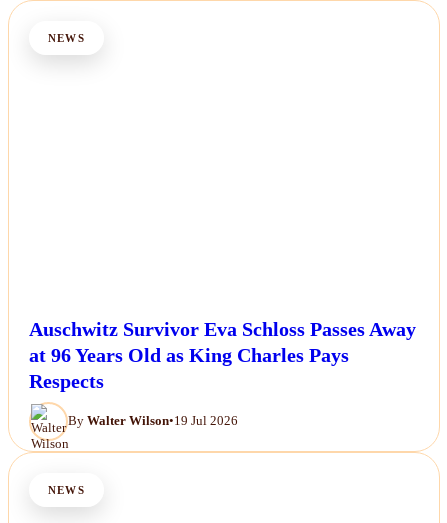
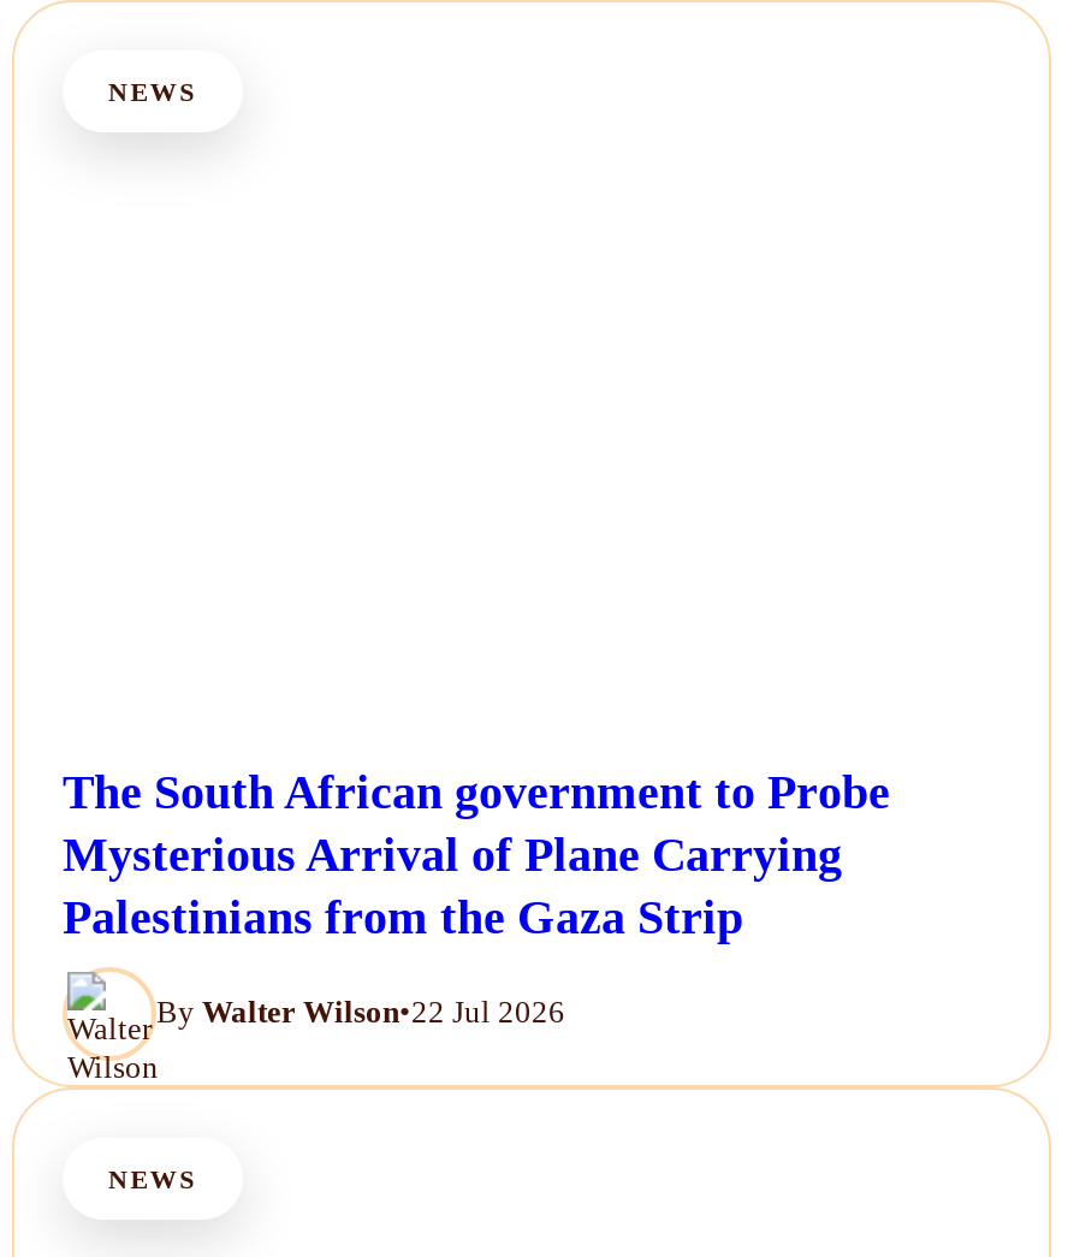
[29,318,416,392] Auschwitz Survivor Eva Schloss Passes Away | at 96 Years Old as King Charles Pays | Respects -> [63,764,890,942] The South African government to Probe | Mysterious Arrival of Plane Carrying | Palestinians from the Gaza Strip
[68,413,238,428] By Walter Wilson•19 Jul 2026 -> [156,994,565,1030] By Walter Wilson•22 Jul 2026

